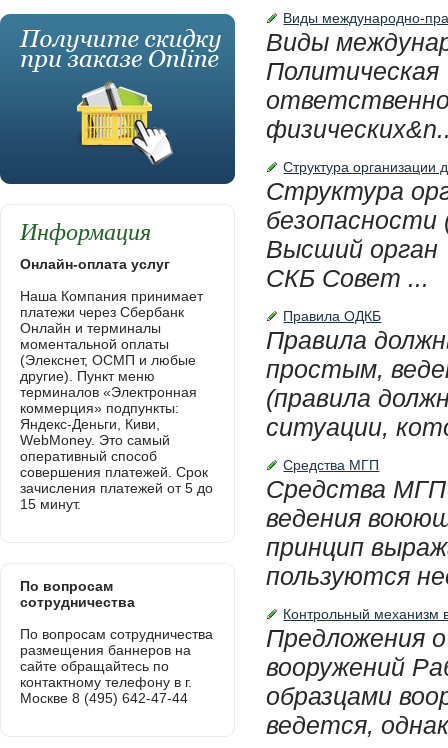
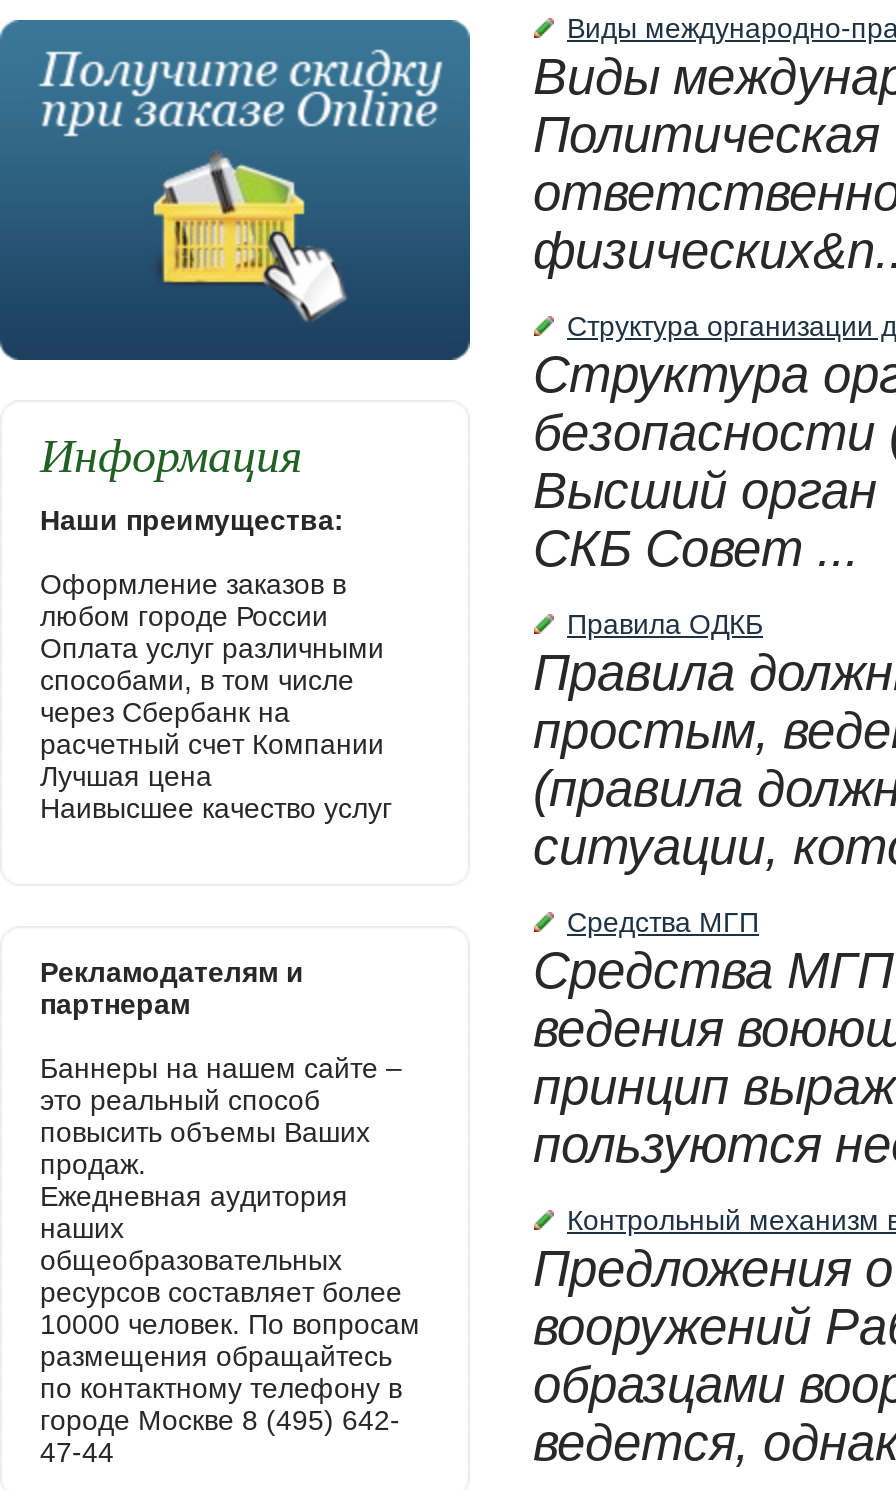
[20,256,170,272] Онлайн-оплата услуг -> [40,504,344,536] Наши преимущества:
[20,288,213,512] Наша Компания принимает | платежи через Сбербанк | Онлайн и терминалы | моментальной оплаты | (Элекснет, ОСМП и любые | другие). Пункт меню | терминалов «Электронная | коммерция» подпункты: | Яндекс-Деньги, Киви, | WebMoney. Это самый | оперативный способ | совершения платежей. Срок | зачисления платежей от 5 до | 15 минут. -> [40,568,392,824] Оформление заказов в | любом городе России | Оплата услуг различными | способами, в том числе | через Сбербанк на | расчетный счет Компании | Лучшая цена | Наивысшее качество услуг
[20,578,135,610] По вопросам | сотрудничества -> [40,956,304,1020] Рекламодателям и | партнерам
[20,626,213,706] По вопросам сотрудничества | размещения баннеров на | сайте обращайтесь по | контактному телефону в г. | Москве 8 (495) 642-47-44 -> [40,1052,420,1468] Баннеры на нашем сайте – | это реальный способ | повысить объемы Ваших | продаж. | Ежедневная аудитория | наших | общеобразовательных | ресурсов составляет более | 10000 человек. По вопросам | размещения обращайтесь | по контактному телефону в | городе Москве 8 (495) 642- | 47-44

